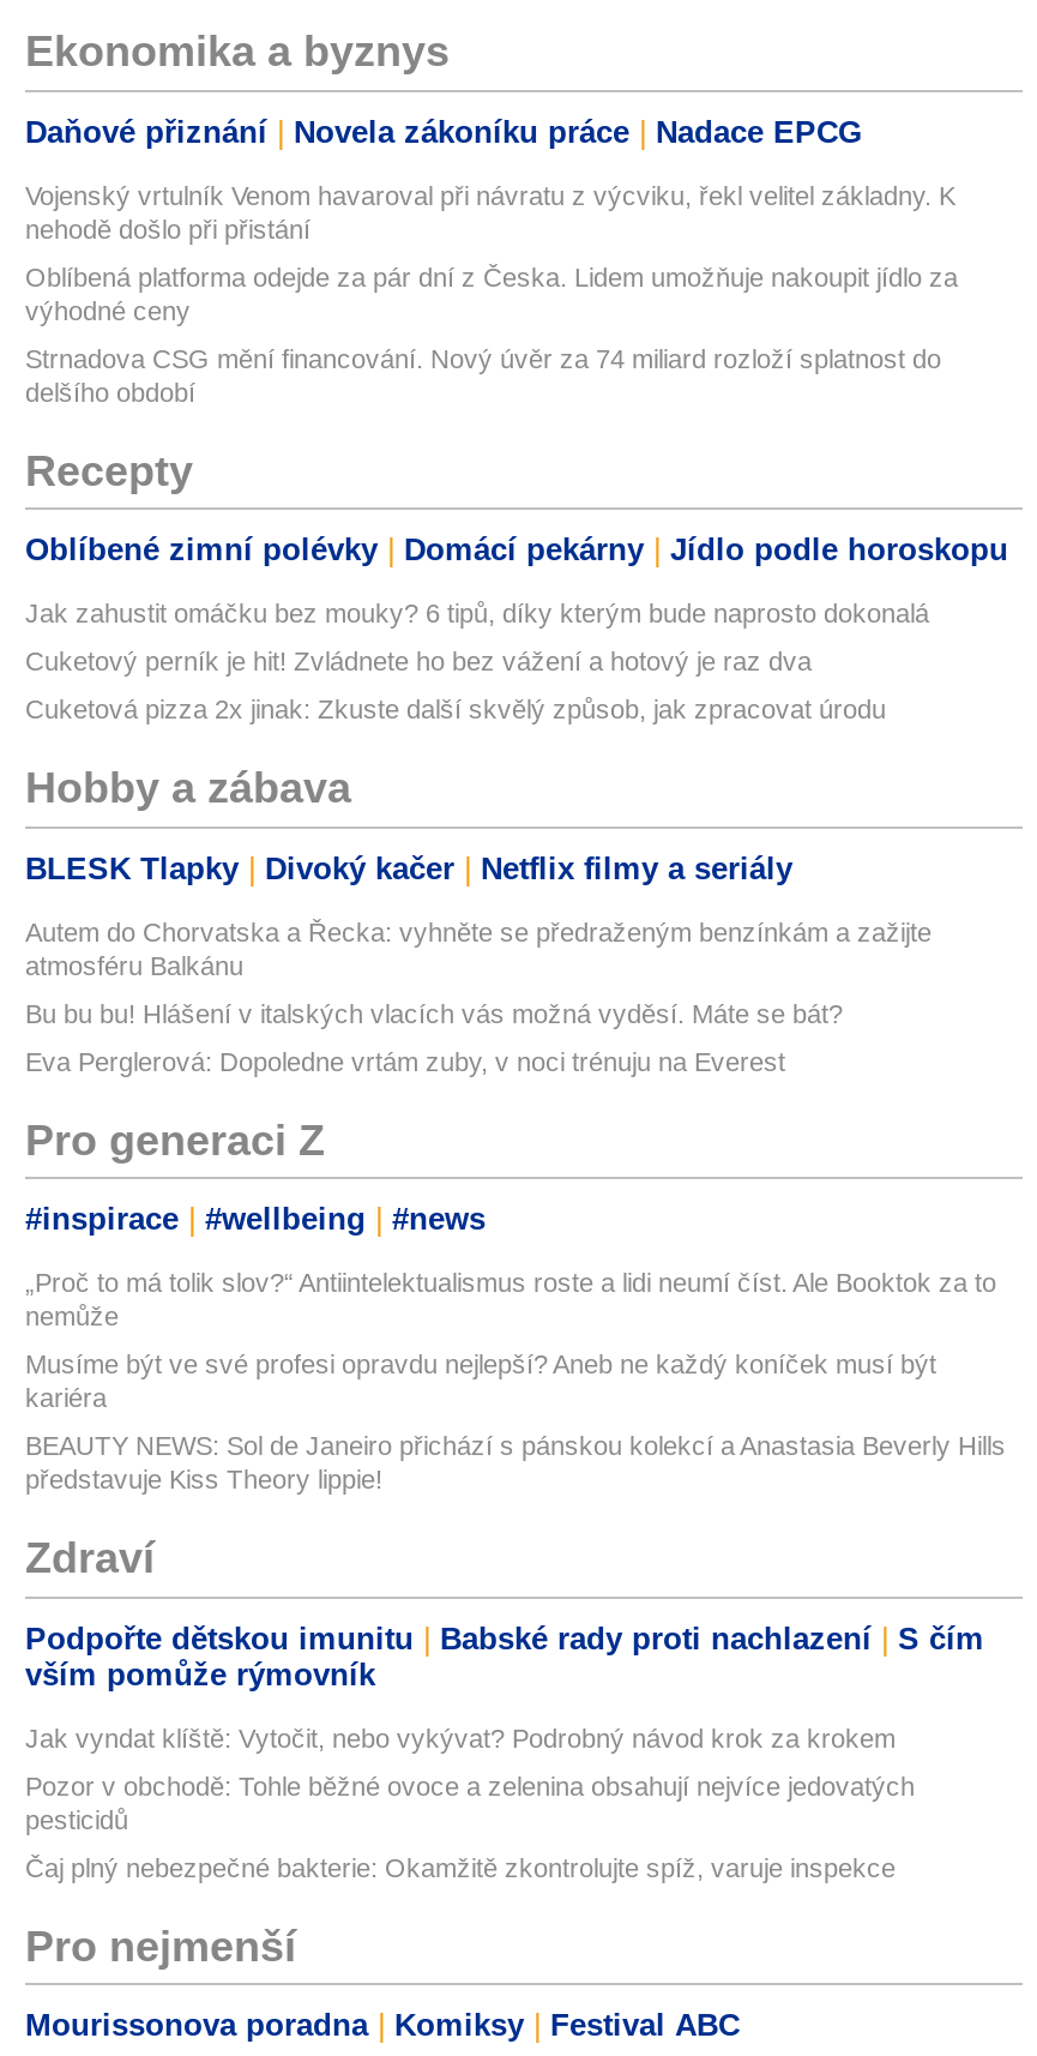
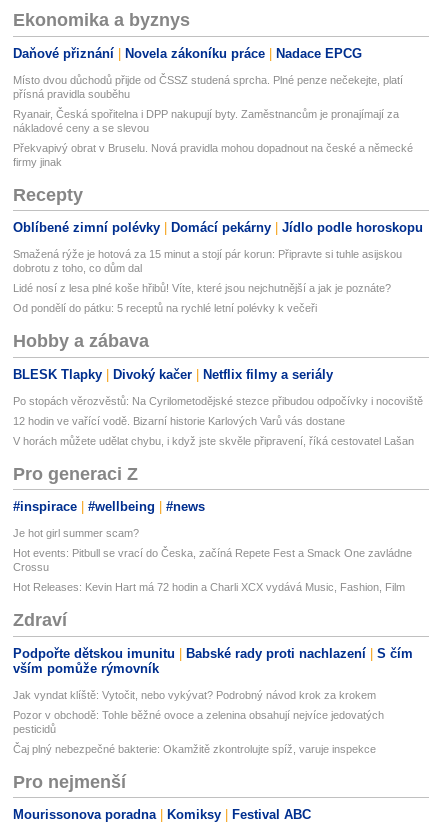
[25,181,955,243] Vojenský vrtulník Venom havaroval při návratu z výcviku, řekl velitel základny. K | nehodě došlo při přistání -> [13,74,403,100] Místo dvou důchodů přijde od ČSSZ studená sprcha. Plné penze nečekejte, platí | přísná pravidla souběhu
[25,262,958,325] Oblíbená platforma odejde za pár dní z Česka. Lidem umožňuje nakoupit jídlo za | výhodné ceny -> [13,108,399,134] Ryanair, Česká spořitelna i DPP nakupují byty. Zaměstnancům je pronajímají za | nákladové ceny a se slevou
[25,344,941,406] Strnadova CSG mění financování. Nový úvěr za 74 miliard rozloží splatnost do | delšího období -> [13,142,413,168] Překvapivý obrat v Bruselu. Nová pravidla mohou dopadnout na české a německé | firmy jinak
[25,600,929,628] Jak zahustit omáčku bez mouky? 6 tipů, díky kterým bude naprosto dokonalá -> [13,248,402,274] Smažená rýže je hotová za 15 minut a stojí pár korun: Připravte si tuhle asijskou | dobrotu z toho, co dům dal
[25,648,812,676] Cuketový perník je hit! Zvládnete ho bez vážení a hotový je raz dva -> [13,282,391,294] Lidé nosí z lesa plné koše hřibů! Víte, které jsou nejchutnější a jak je poznáte?
[25,695,886,724] Cuketová pizza 2x jinak: Zkuste další skvělý způsob, jak zpracovat úrodu -> [13,302,317,314] Od pondělí do pátku: 5 receptů na rychlé letní polévky k večeři
[25,917,932,980] Autem do Chorvatska a Řecka: vyhněte se předraženým benzínkám a zažijte | atmosféru Balkánu -> [13,395,423,407] Po stopách věrozvěstů: Na Cyrilometodějské stezce přibudou odpočívky i nocoviště
[25,999,843,1028] Bu bu bu! Hlášení v italských vlacích vás možná vyděsí. Máte se bát? -> [13,415,345,427] 12 hodin ve vařící vodě. Bizarní historie Karlových Varů vás dostane
[25,1047,785,1076] Eva Perglerová: Dopoledne vrtám zuby, v noci trénuju na Everest -> [13,435,414,447] V horách můžete udělat chybu, i když jste skvěle připravení, říká cestovatel Lašan
[25,1269,996,1331] „Proč to má tolik slov?“ Antiintelektualismus roste a lidi neumí číst. Ale Booktok za to | nemůže -> [13,527,139,539] Je hot girl summer scam?
[25,1350,936,1413] Musíme být ve své profesi opravdu nejlepší? Aneb ne každý koníček musí být | kariéra -> [13,547,412,573] Hot events: Pitbull se vrací do Česka, začíná Repete Fest a Smack One zavládne | Crossu
[25,1432,1006,1494] BEAUTY NEWS: Sol de Janeiro přichází s pánskou kolekcí a Anastasia Beverly Hills | představuje Kiss Theory lippie! -> [13,581,405,593] Hot Releases: Kevin Hart má 72 hodin a Charli XCX vydává Music, Fashion, Film

